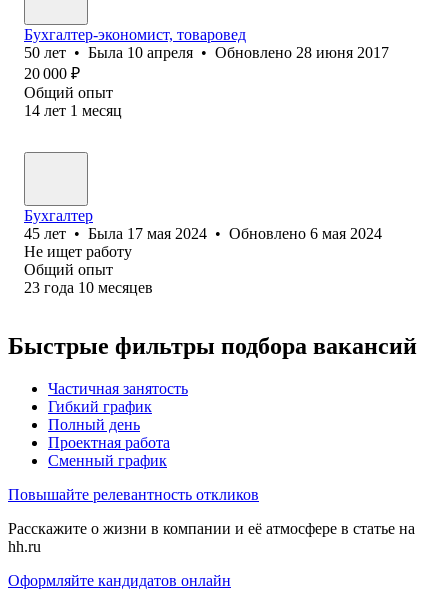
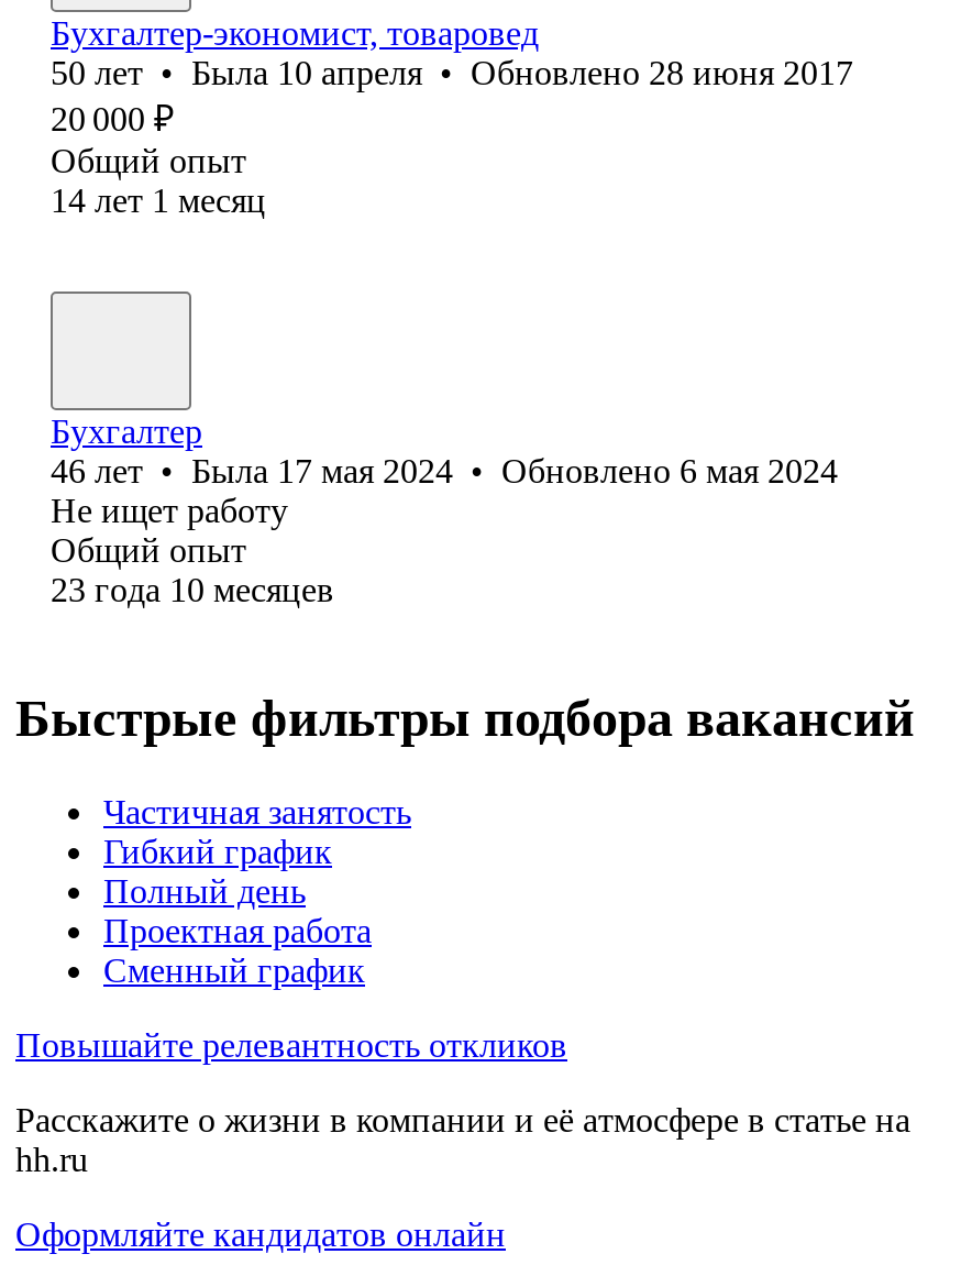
[24,225,382,242] 45 лет • Была 17 мая 2024 • Обновлено 6 мая 2024 -> [51,452,838,489] 46 лет • Была 17 мая 2024 • Обновлено 6 мая 2024

